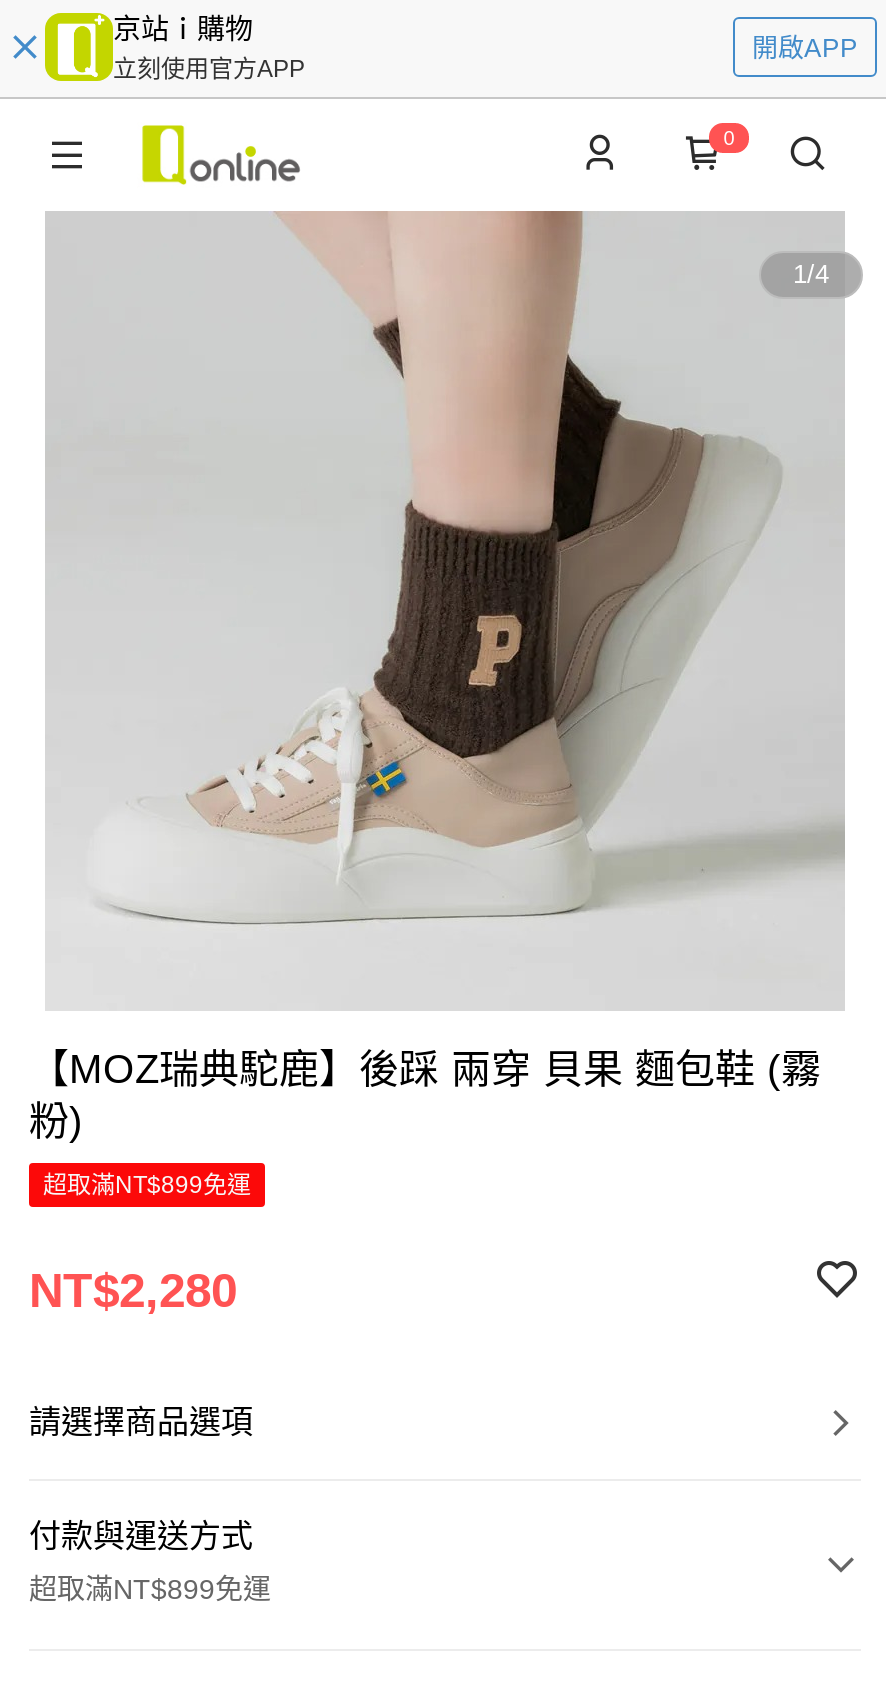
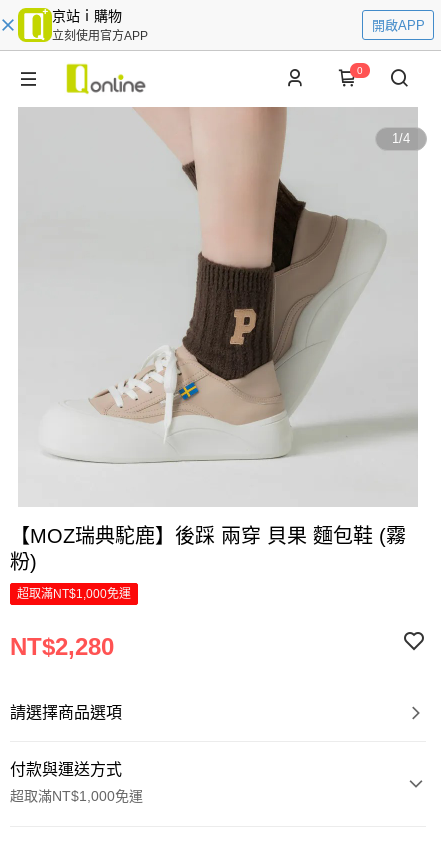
[43,1171,251,1199] 超取滿NT$899免運 -> [17,587,131,601] 超取滿NT$1,000免運
[29,1573,271,1605] 超取滿NT$899免運 -> [10,788,143,804] 超取滿NT$1,000免運

